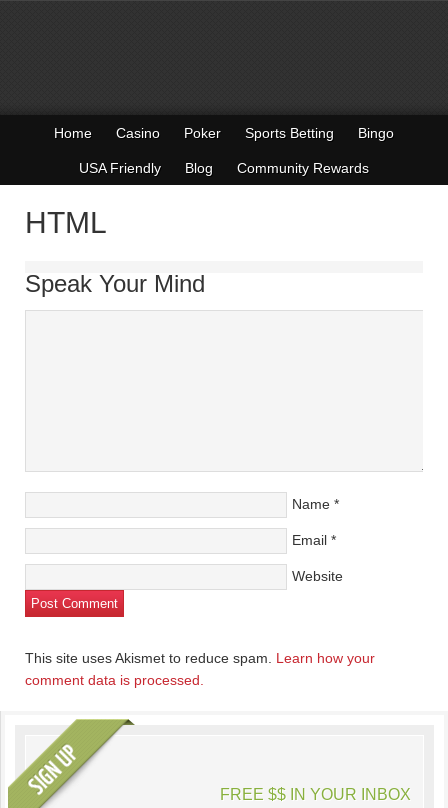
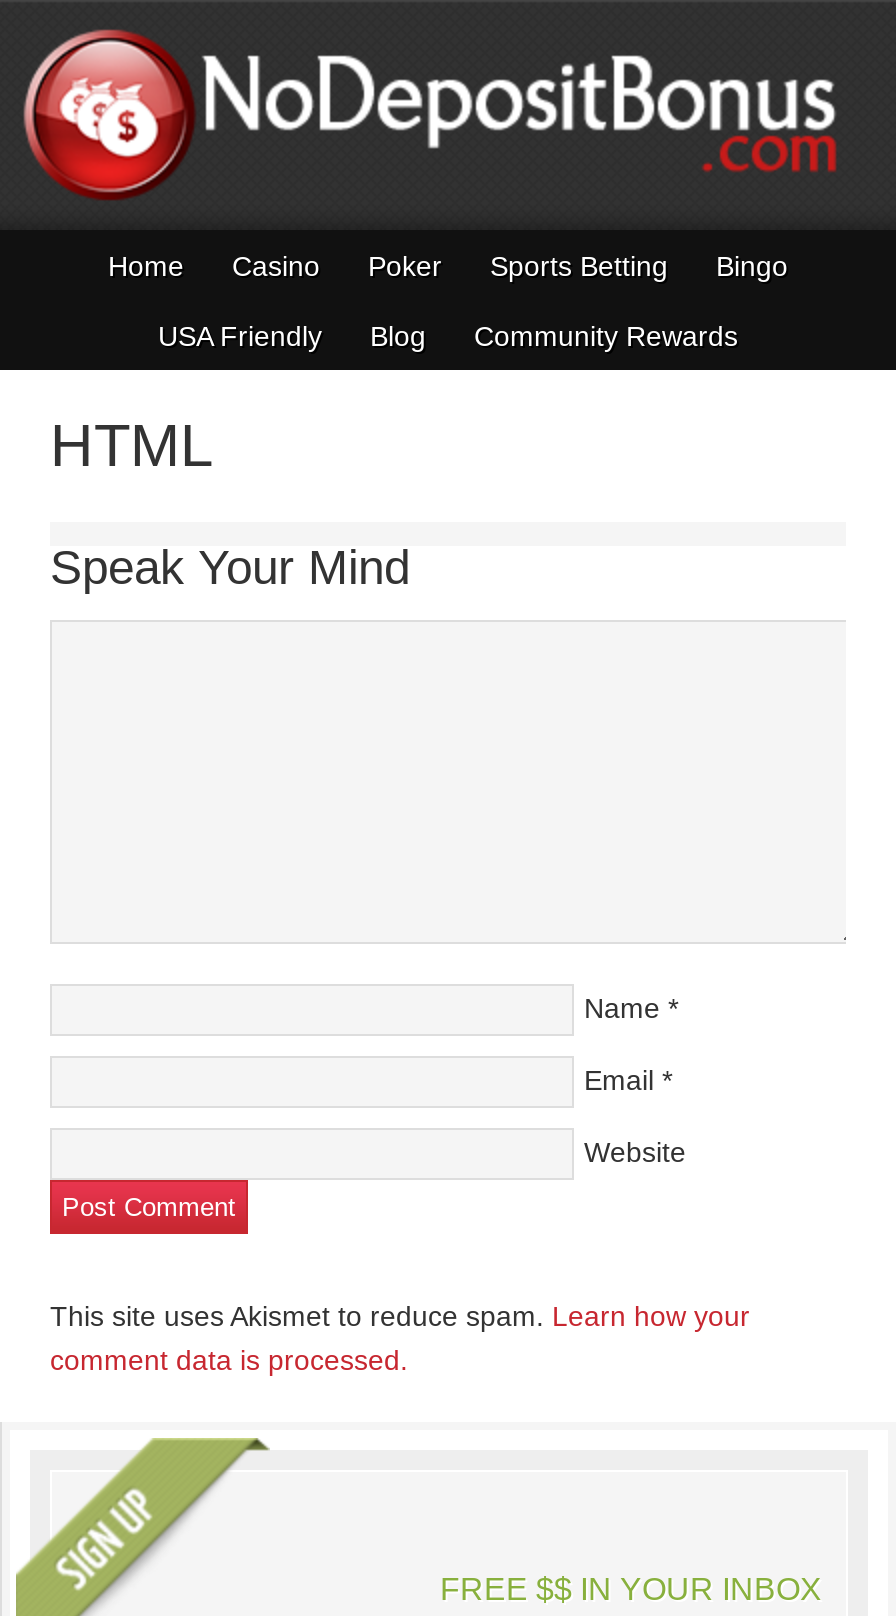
none -> [22,28,838,200] [image]

